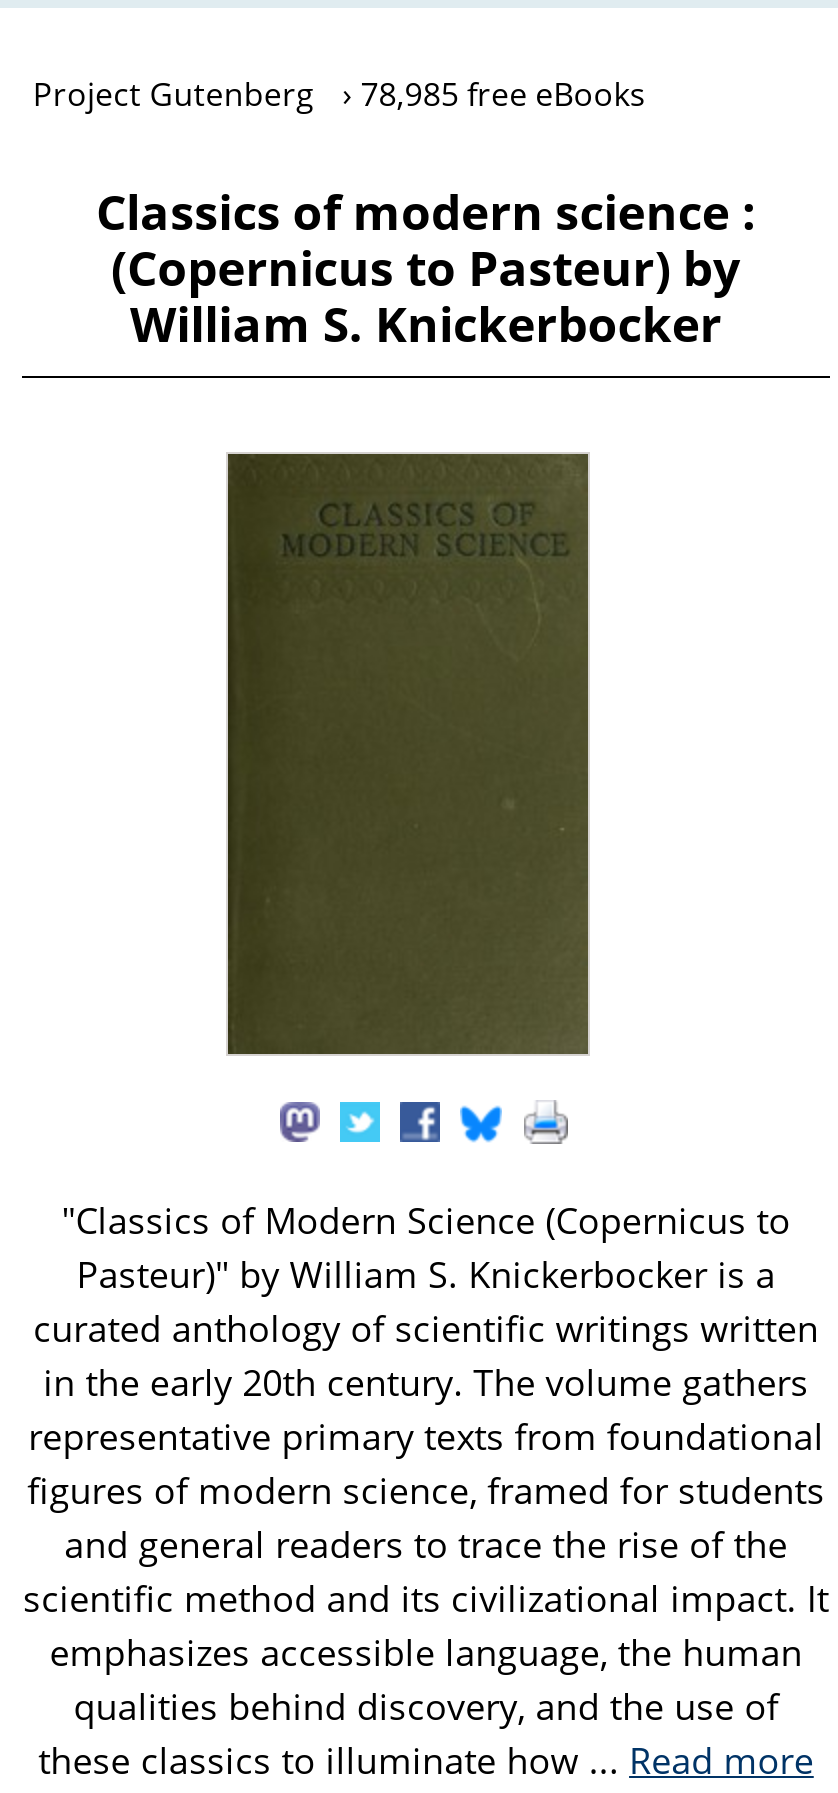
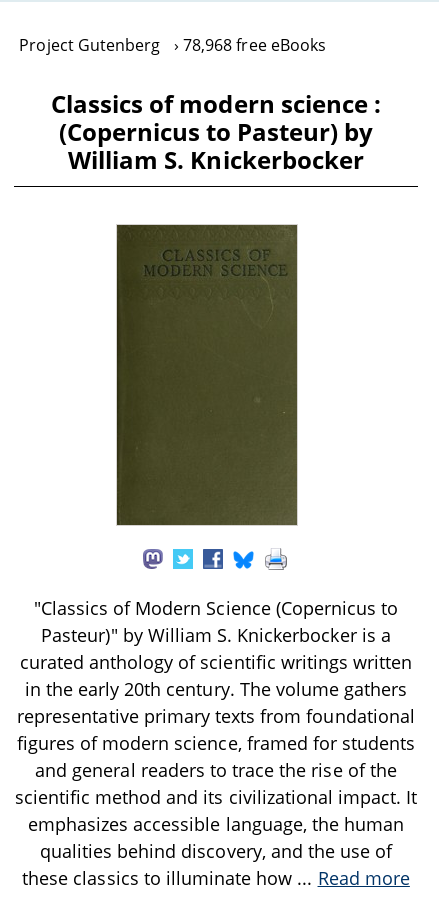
[33,72,646,116] Project Gutenberg 78,985 free eBooks -> [19,34,326,56] Project Gutenberg 78,968 free eBooks

